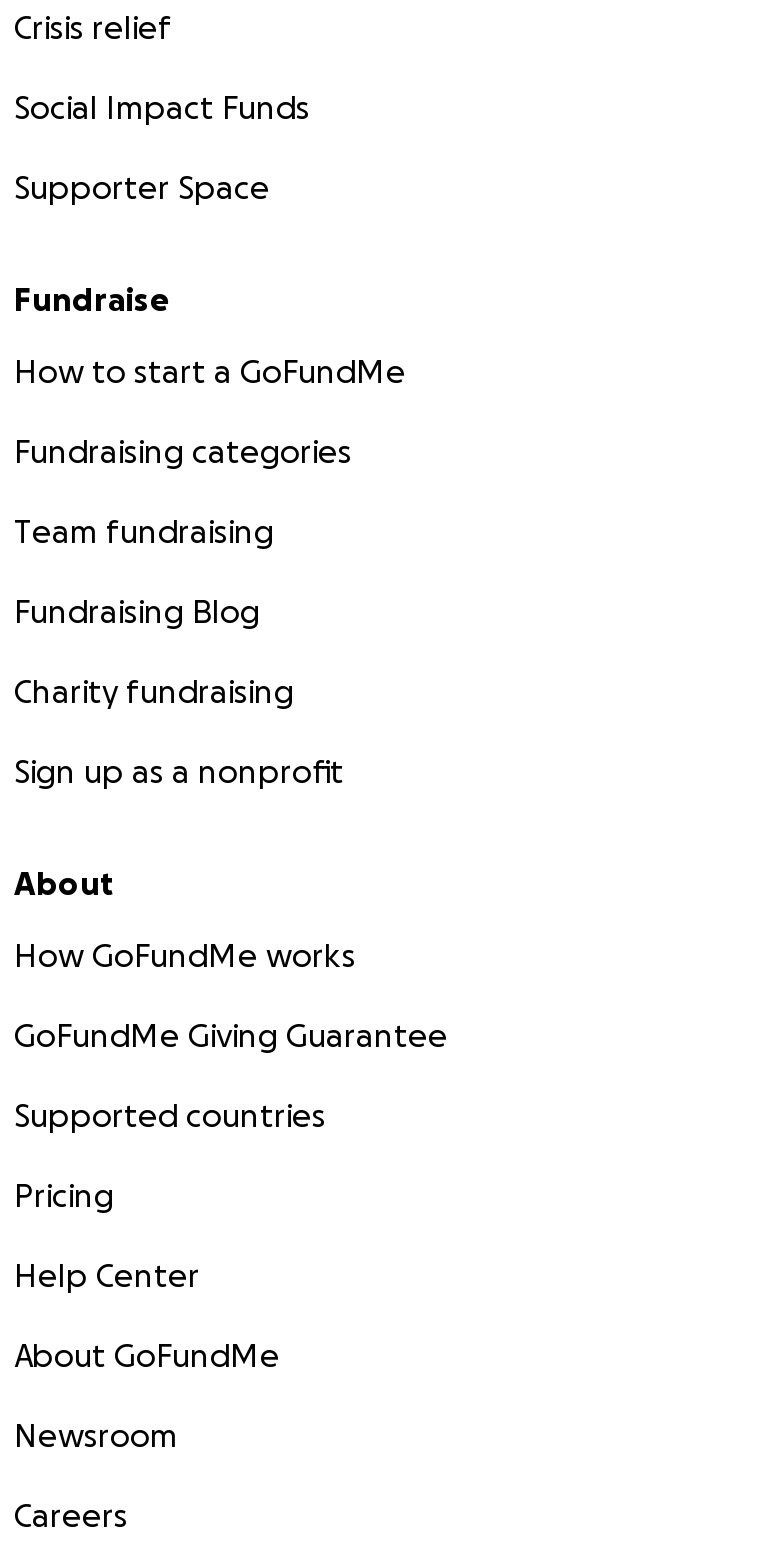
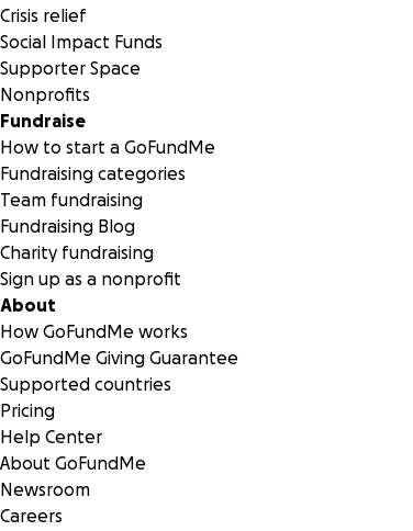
none -> [0,84,90,104] Nonprofits

